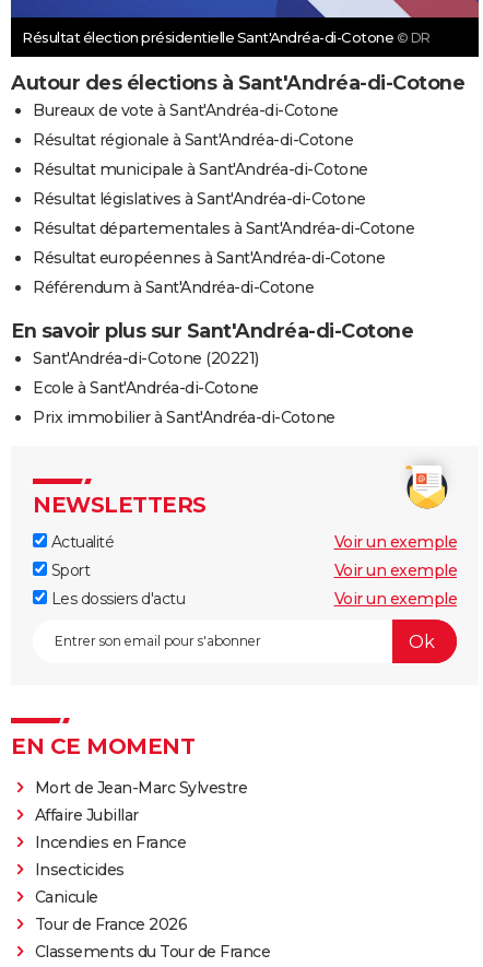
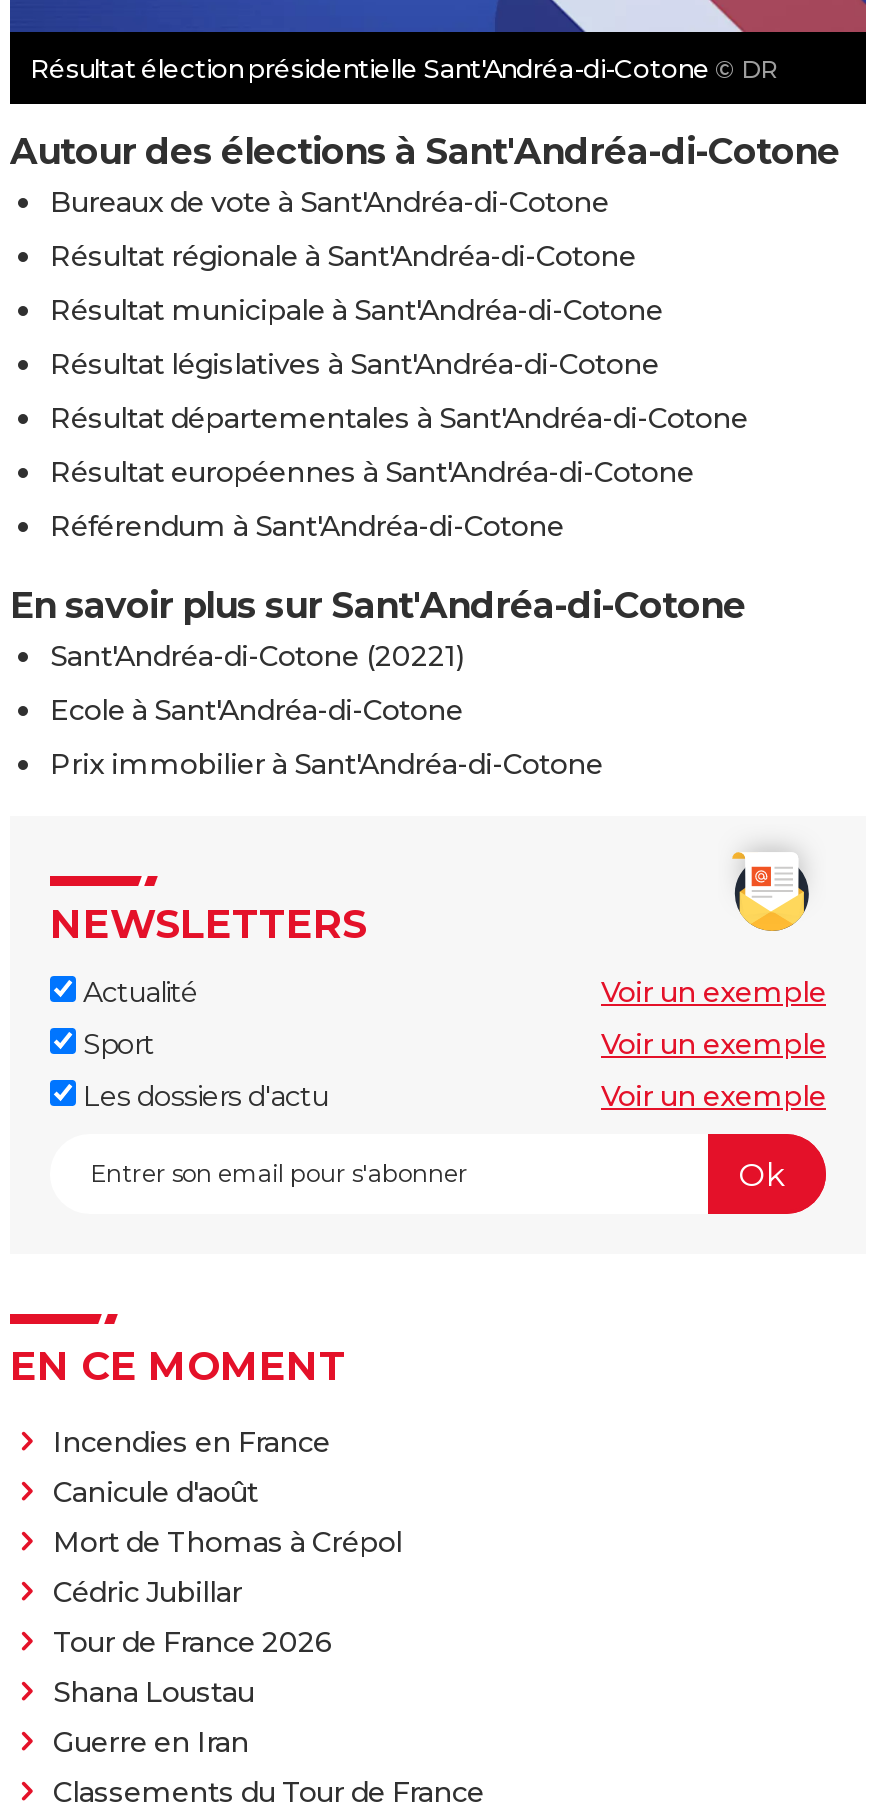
[34,778,247,825] Mort de Jean-Marc Sylvestre | Affaire Jubillar -> none
moved [34,833,186,853] -> [53,1425,330,1461]: Incendies en France
[34,860,124,907] Insecticides | Canicule -> [53,1475,402,1611] Canicule d'août | Mort de Thomas à Crépol | Cédric Jubillar
moved [34,915,187,935] -> [53,1625,332,1661]: Tour de France 2026
none -> [53,1675,254,1761] Shana Loustau | Guerre en Iran

